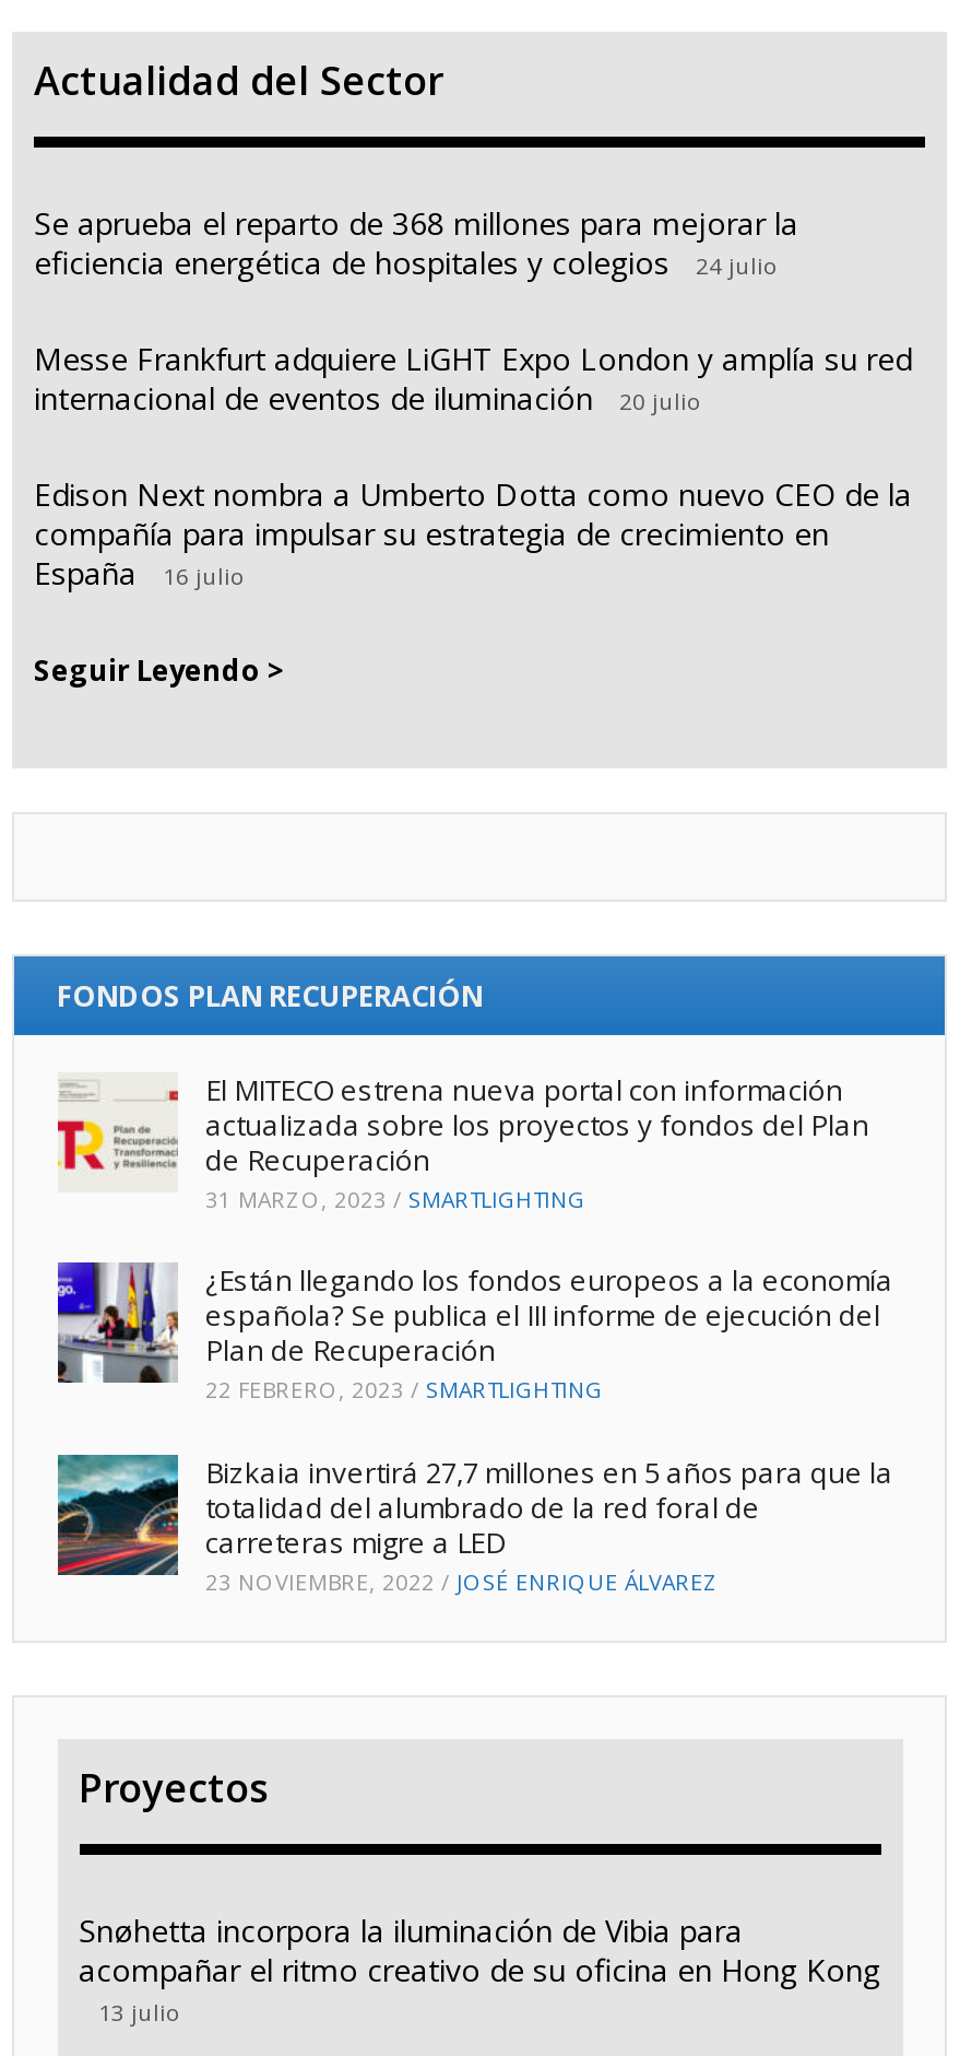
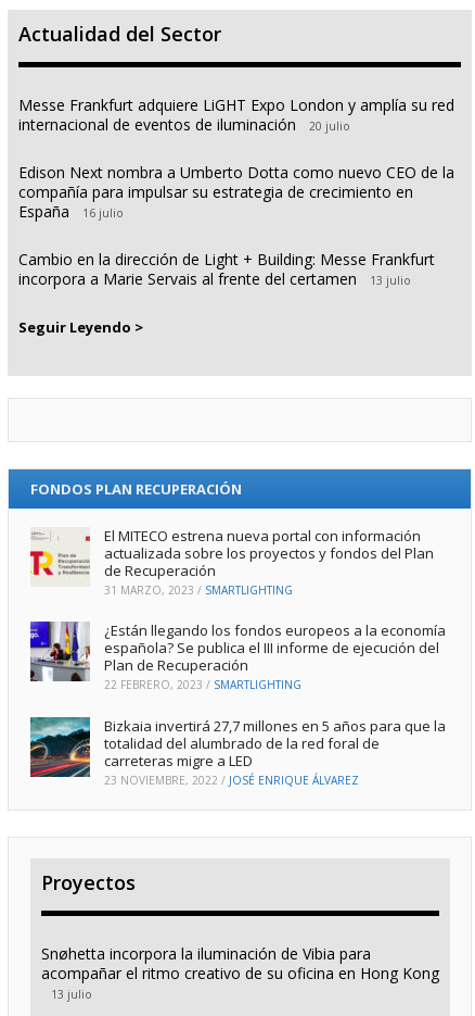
[34,202,798,282] Se aprueba el reparto de 368 millones para mejorar la | eficiencia energética de hospitales y colegios | 24 julio -> none
moved [34,337,912,593] -> [18,94,454,221]: Messe Frankfurt adquiere LiGHT Expo London y amplía su red | internacional de eventos de iluminación | 20 julio | Edison Next nombra a Umberto Dotta como nuevo CEO de la | compañía para impulsar su estrategia de crecimiento en | España | 16 julio
none -> [18,249,435,289] Cambio en la dirección de Light + Building: Messe Frankfurt | incorpora a Marie Servais al frente del certamen | 13 julio

